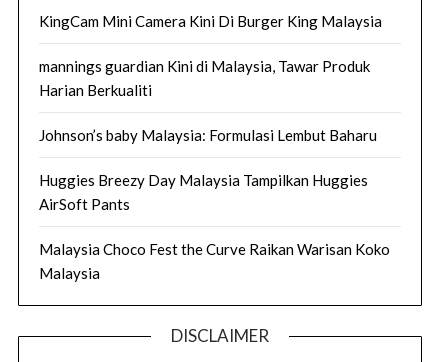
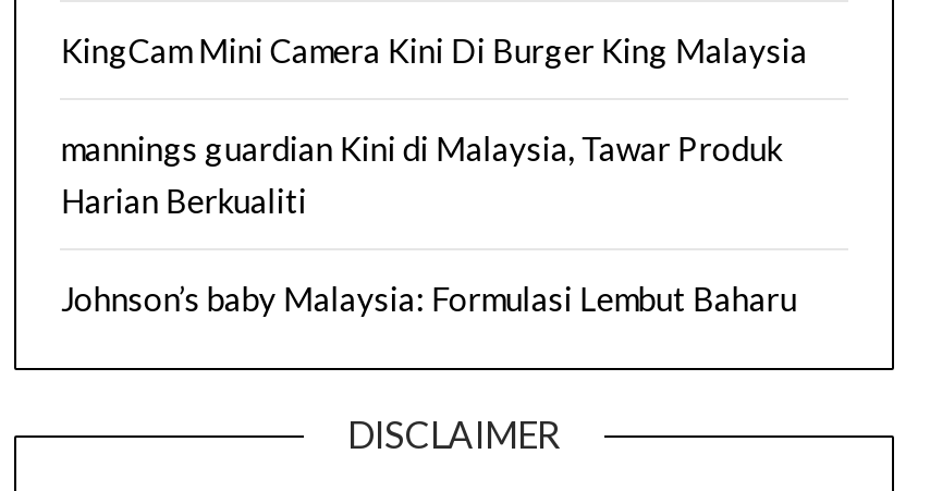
[39,170,390,281] Huggies Breezy Day Malaysia Tampilkan Huggies | AirSoft Pants | Malaysia Choco Fest the Curve Raikan Warisan Koko | Malaysia -> none

